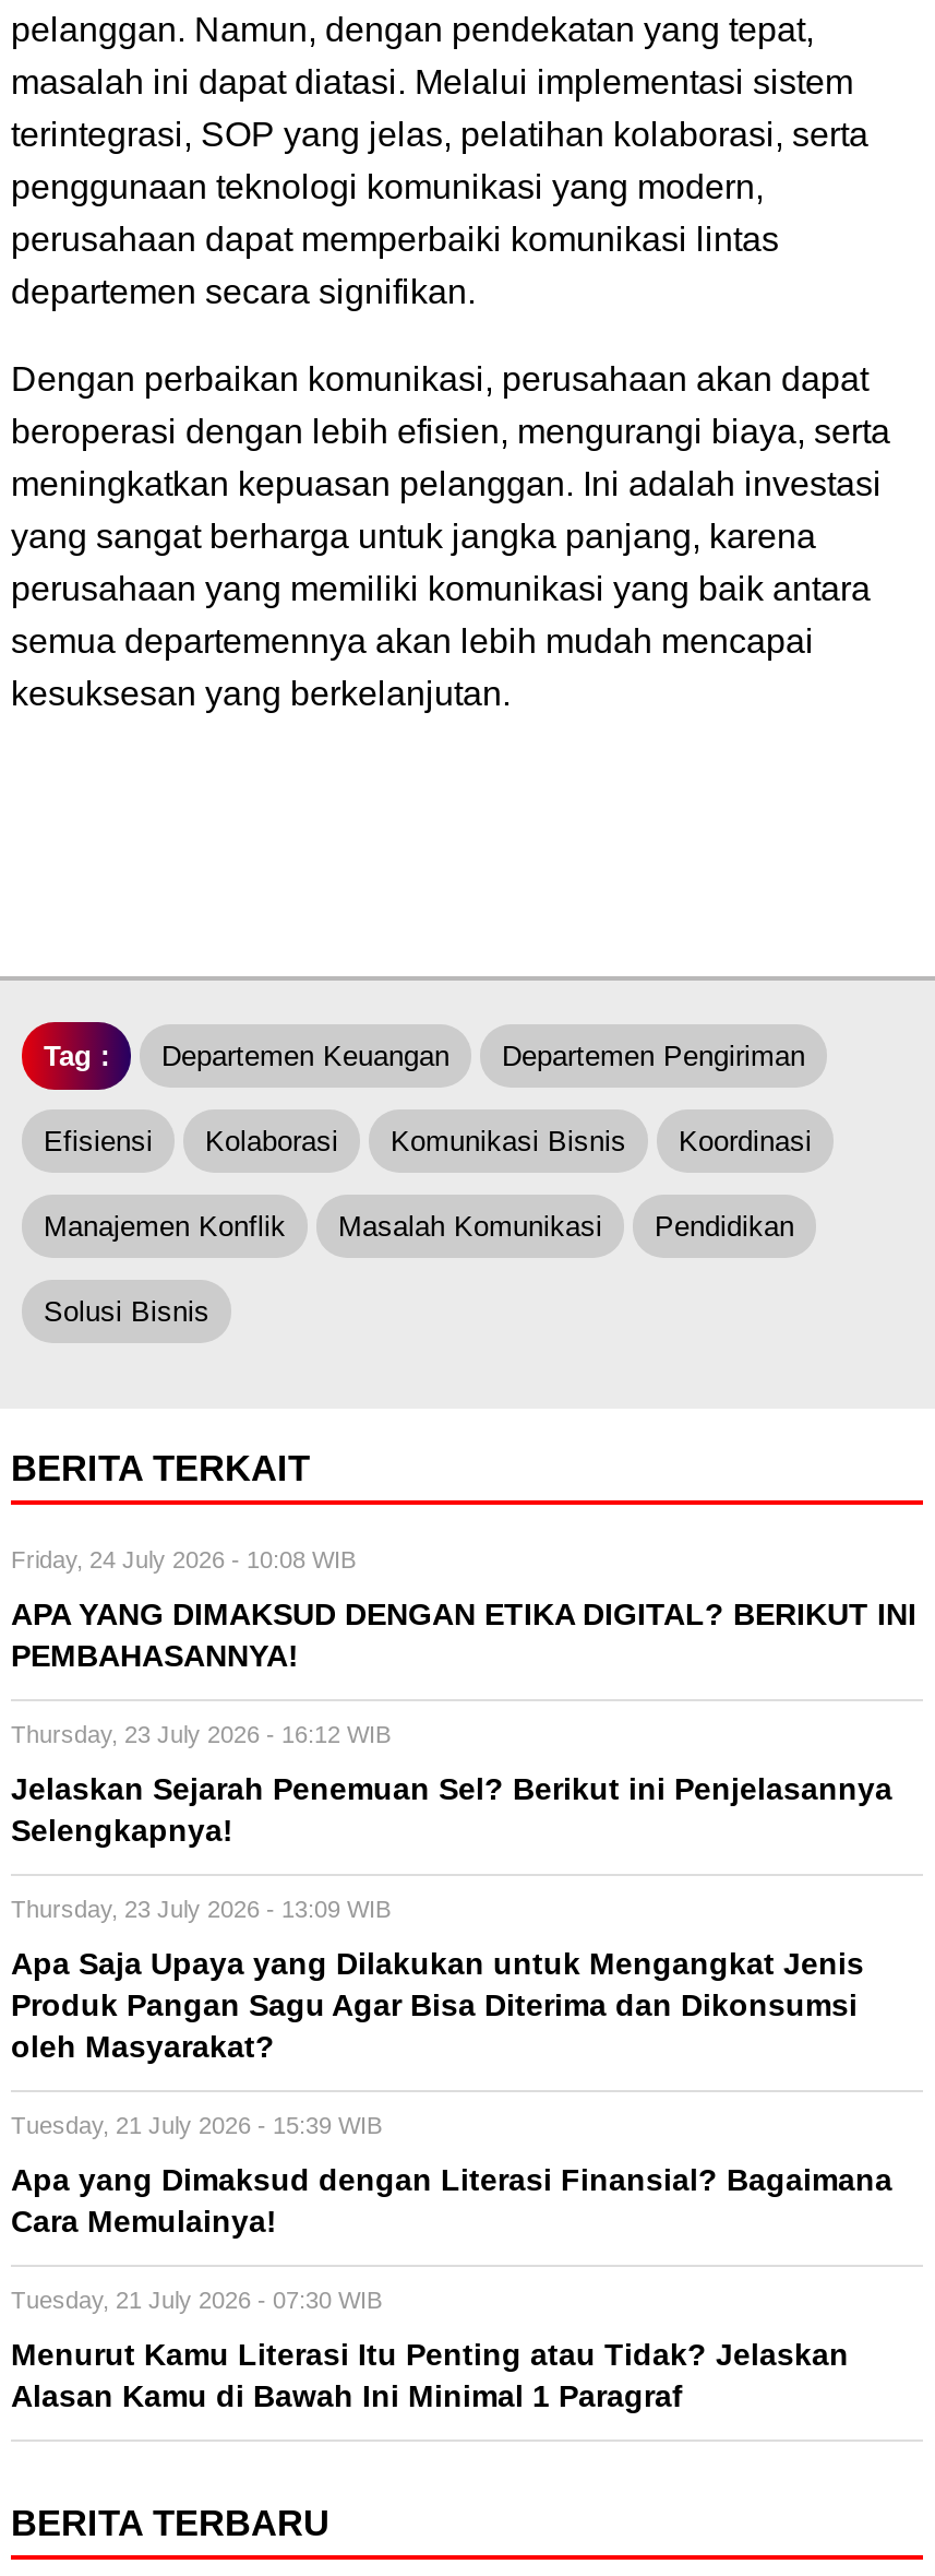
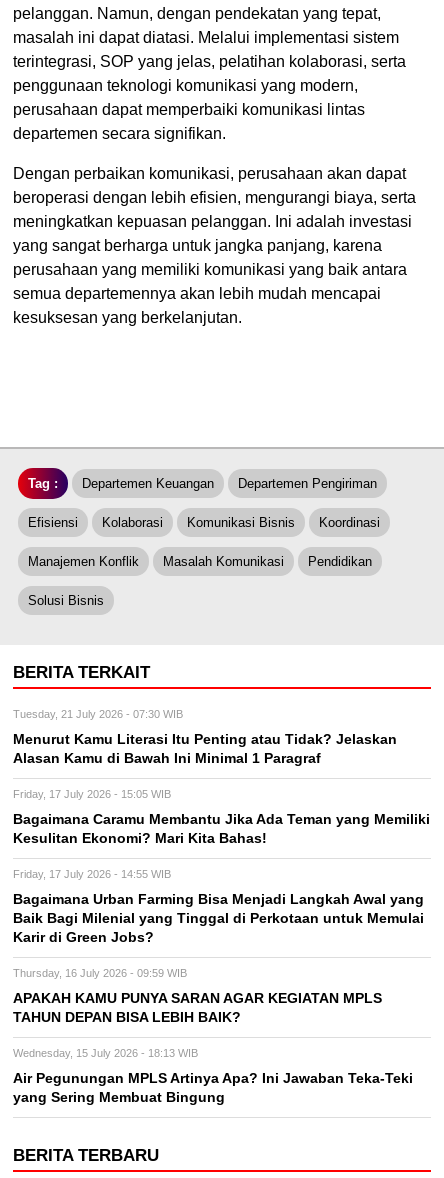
[11,1547,916,2239] Friday, 24 July 2026 - 10:08 WIB | APA YANG DIMAKSUD DENGAN ETIKA DIGITAL? BERIKUT INI | PEMBAHASANNYA! | Thursday, 23 July 2026 - 16:12 WIB | Jelaskan Sejarah Penemuan Sel? Berikut ini Penjelasannya | Selengkapnya! | Thursday, 23 July 2026 - 13:09 WIB | Apa Saja Upaya yang Dilakukan untuk Mengangkat Jenis | Produk Pangan Sagu Agar Bisa Diterima dan Dikonsumsi | oleh Masyarakat? | Tuesday, 21 July 2026 - 15:39 WIB | Apa yang Dimaksud dengan Literasi Finansial? Bagaimana | Cara Memulainya! -> none
moved [11,2287,849,2414] -> [13,708,397,766]: Tuesday, 21 July 2026 - 07:30 WIB | Menurut Kamu Literasi Itu Penting atau Tidak? Jelaskan | Alasan Kamu di Bawah Ini Minimal 1 Paragraf
none -> [13,788,430,1105] Friday, 17 July 2026 - 15:05 WIB | Bagaimana Caramu Membantu Jika Ada Teman yang Memiliki | Kesulitan Ekonomi? Mari Kita Bahas! | Friday, 17 July 2026 - 14:55 WIB | Bagaimana Urban Farming Bisa Menjadi Langkah Awal yang | Baik Bagi Milenial yang Tinggal di Perkotaan untuk Memulai | Karir di Green Jobs? | Thursday, 16 July 2026 - 09:59 WIB | APAKAH KAMU PUNYA SARAN AGAR KEGIATAN MPLS | TAHUN DEPAN BISA LEBIH BAIK? | Wednesday, 15 July 2026 - 18:13 WIB | Air Pegunungan MPLS Artinya Apa? Ini Jawaban Teka-Teki | yang Sering Membuat Bingung

